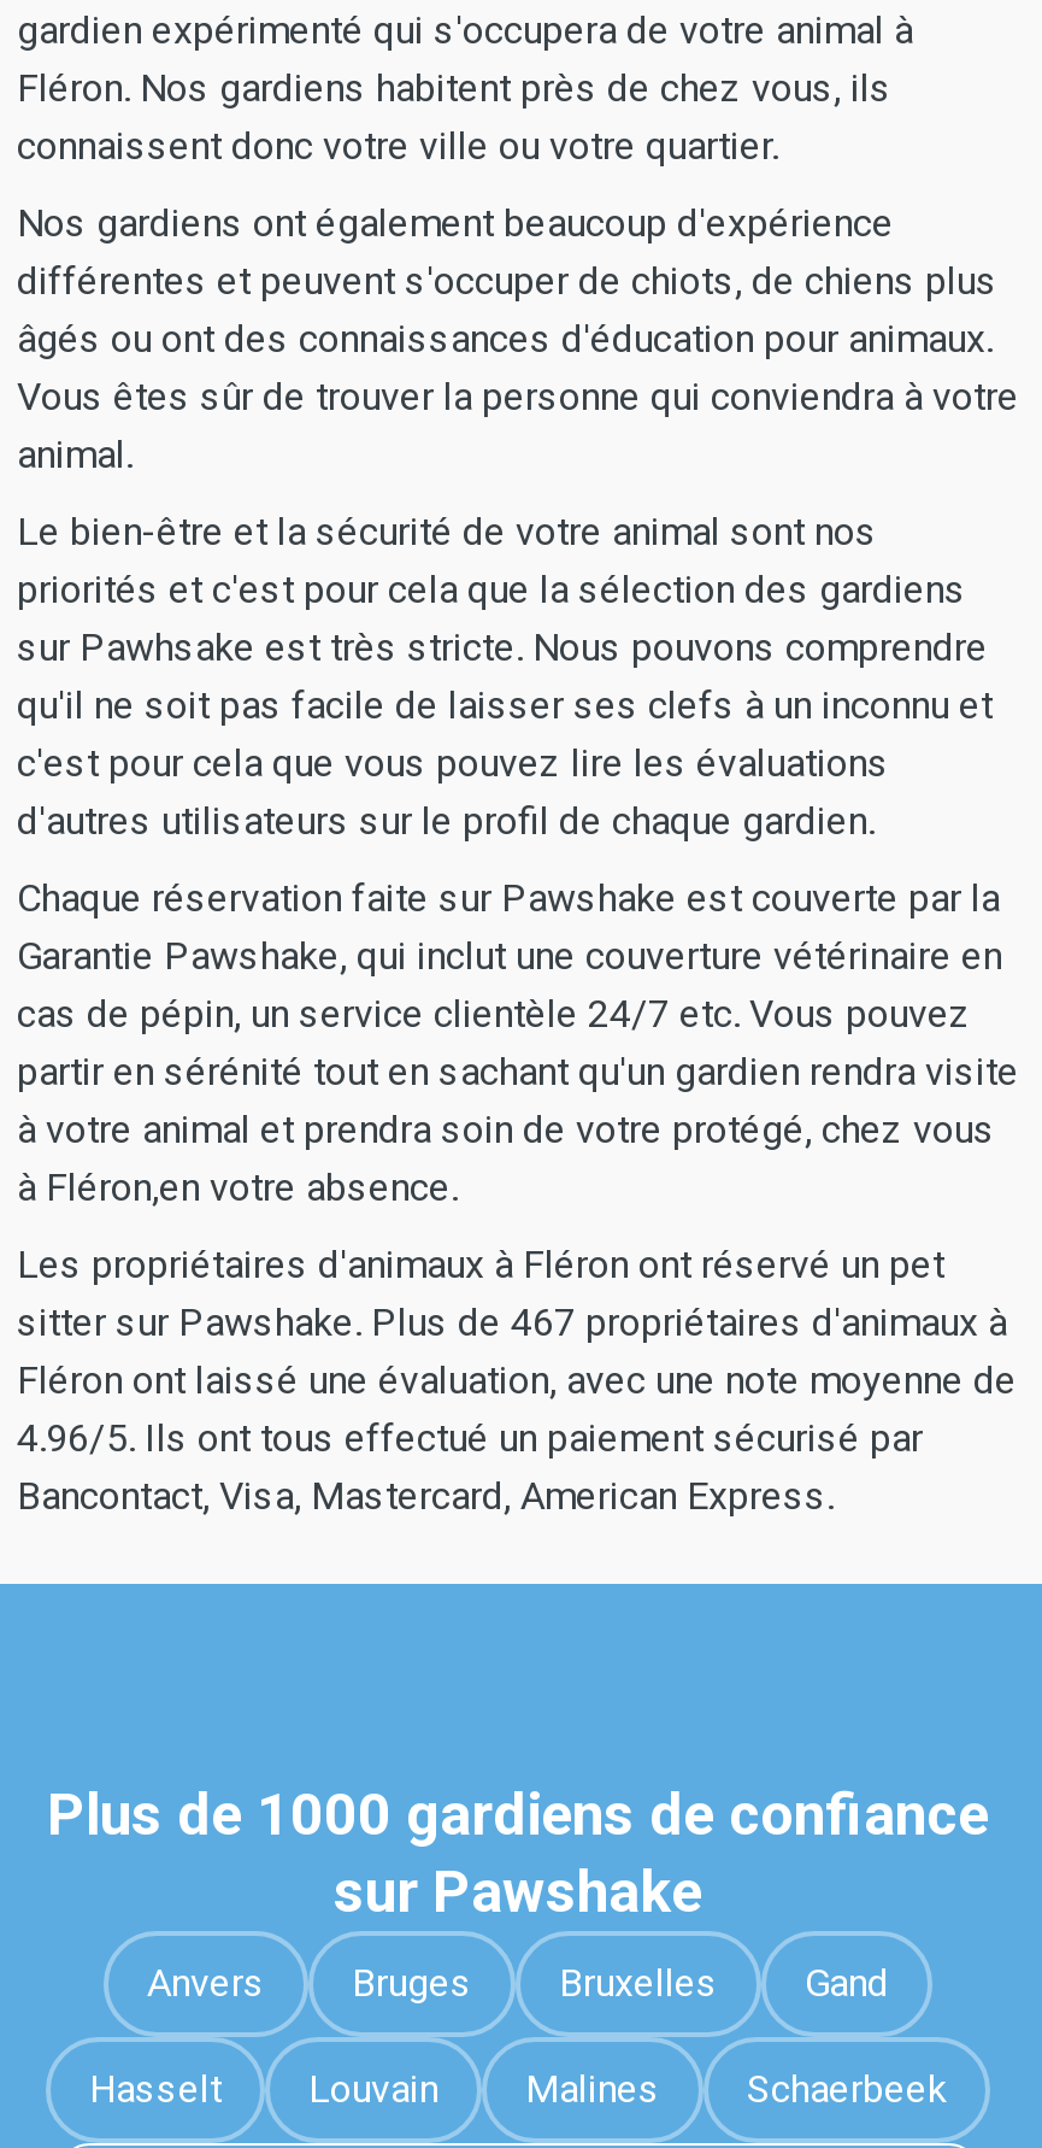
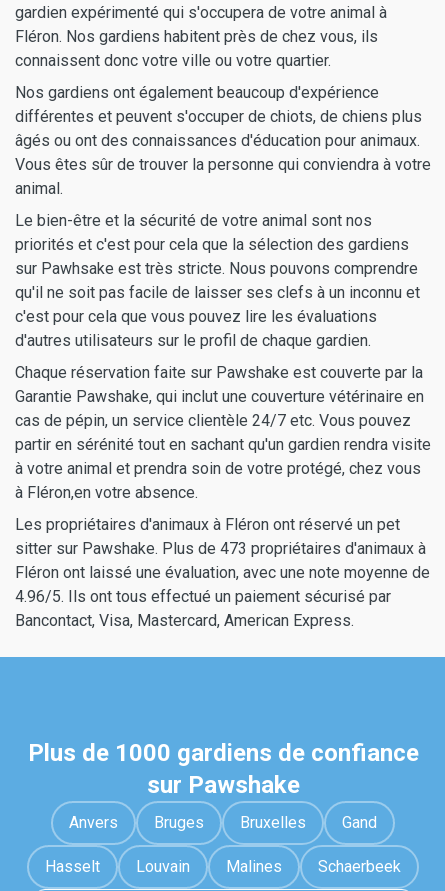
[17,1299,1007,1345] sitter sur Pawshake. Plus de 467 propriétaires d'animaux à -> [15,539,426,558] sitter sur Pawshake. Plus de 473 propriétaires d'animaux à

